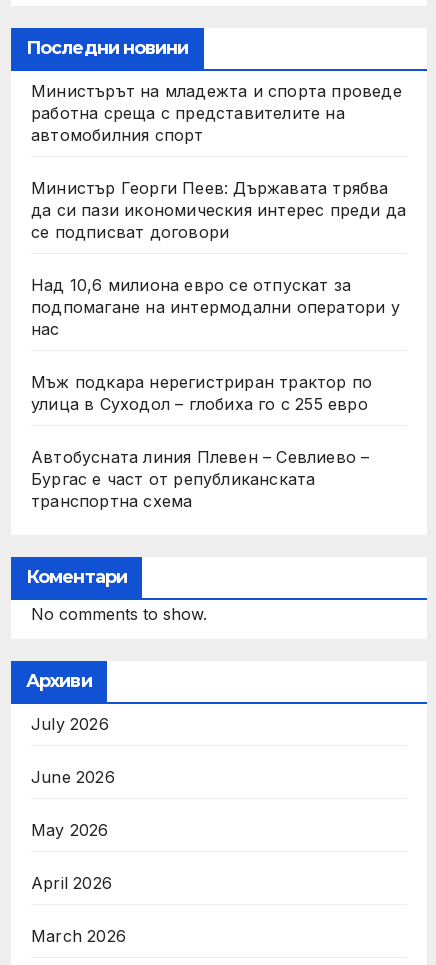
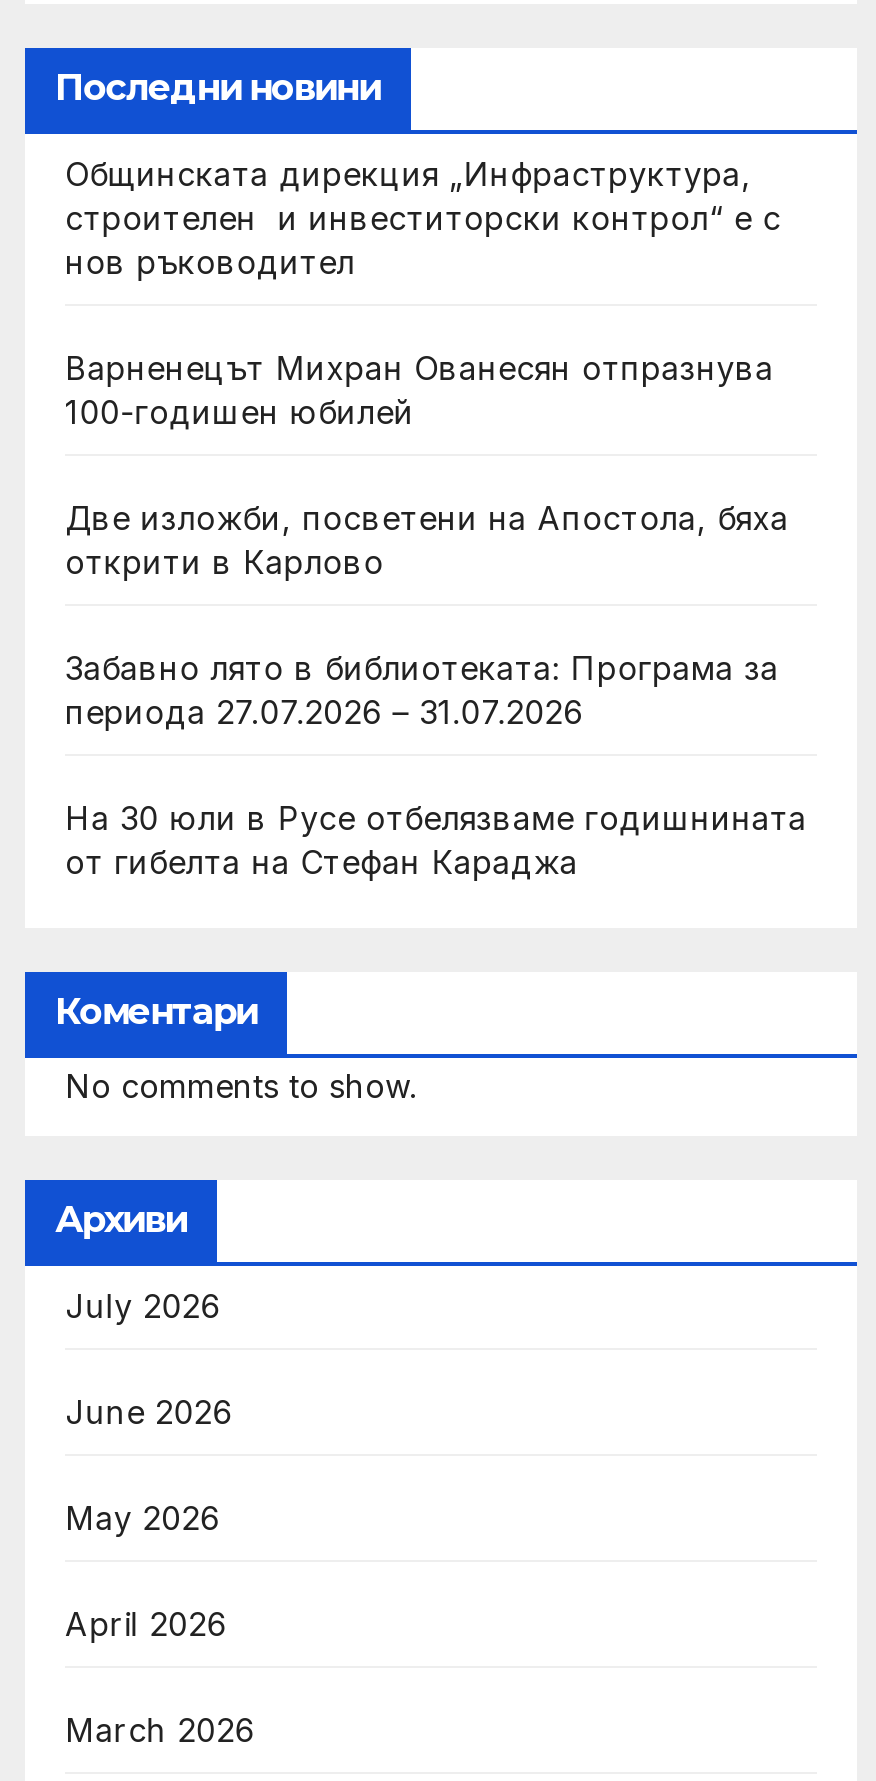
[31,81,402,145] Министърът на младежта и спорта проведе | работна среща с представителите на | автомобилния спорт -> [65,153,781,281] Общинската дирекция „Инфраструктура, | строителен и инвеститорски контрол“ е с | нов ръководител
[31,178,406,242] Министър Георги Пеев: Държавата трябва | да си пази икономическия интерес преди да | се подписват договори -> [65,347,774,431] Варненецът Михран Ованесян отпразнува | 100-годишен юбилей
[31,275,400,339] Над 10,6 милиона евро се отпускат за | подпомагане на интермодални оператори у | нас -> [65,497,789,581] Две изложби, посветени на Апостола, бяха | открити в Карлово
[31,372,372,414] Мъж подкара нерегистриран трактор по | улица в Суходол – глобиха го с 255 евро -> [65,647,779,731] Забавно лято в библиотеката: Програма за | периода 27.07.2026 – 31.07.2026
[31,447,369,511] Автобусната линия Плевен – Севлиево – | Бургас е част от републиканската | транспортна схема -> [65,797,807,881] На 30 юли в Русе отбелязваме годишнината | от гибелта на Стефан Караджа

